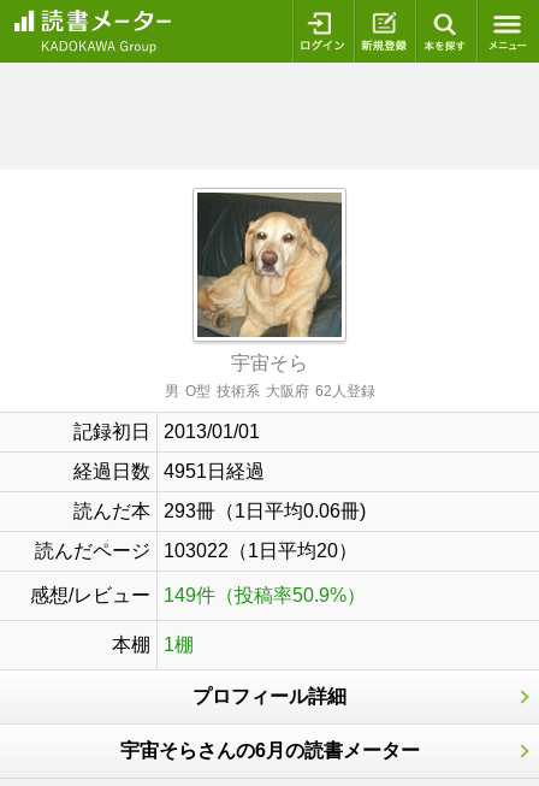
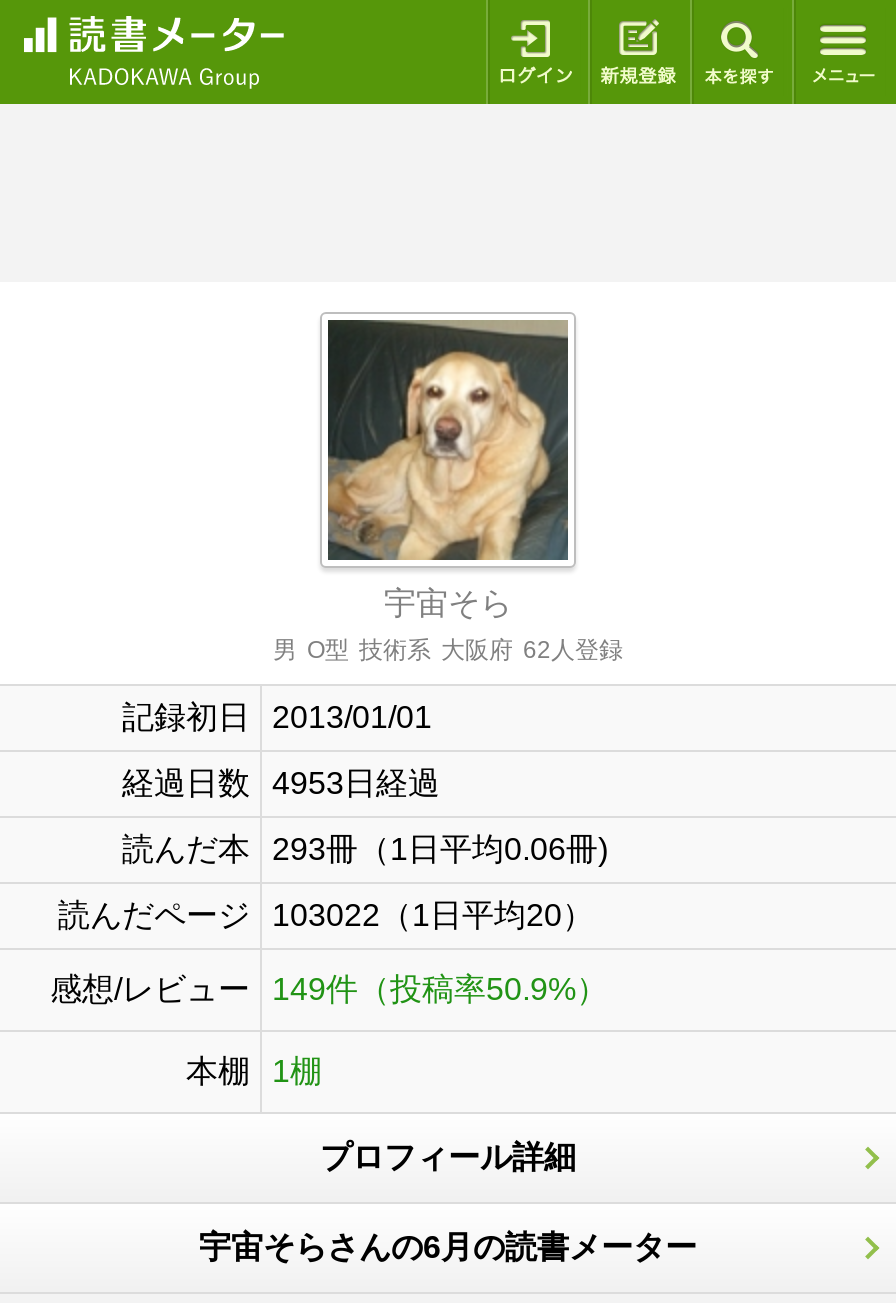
[73,461,265,481] 経過日数 4951日経過 -> [122,766,440,800] 経過日数 4953日経過

